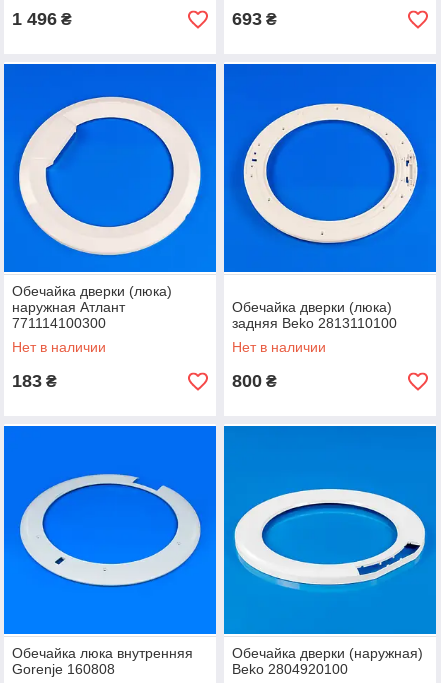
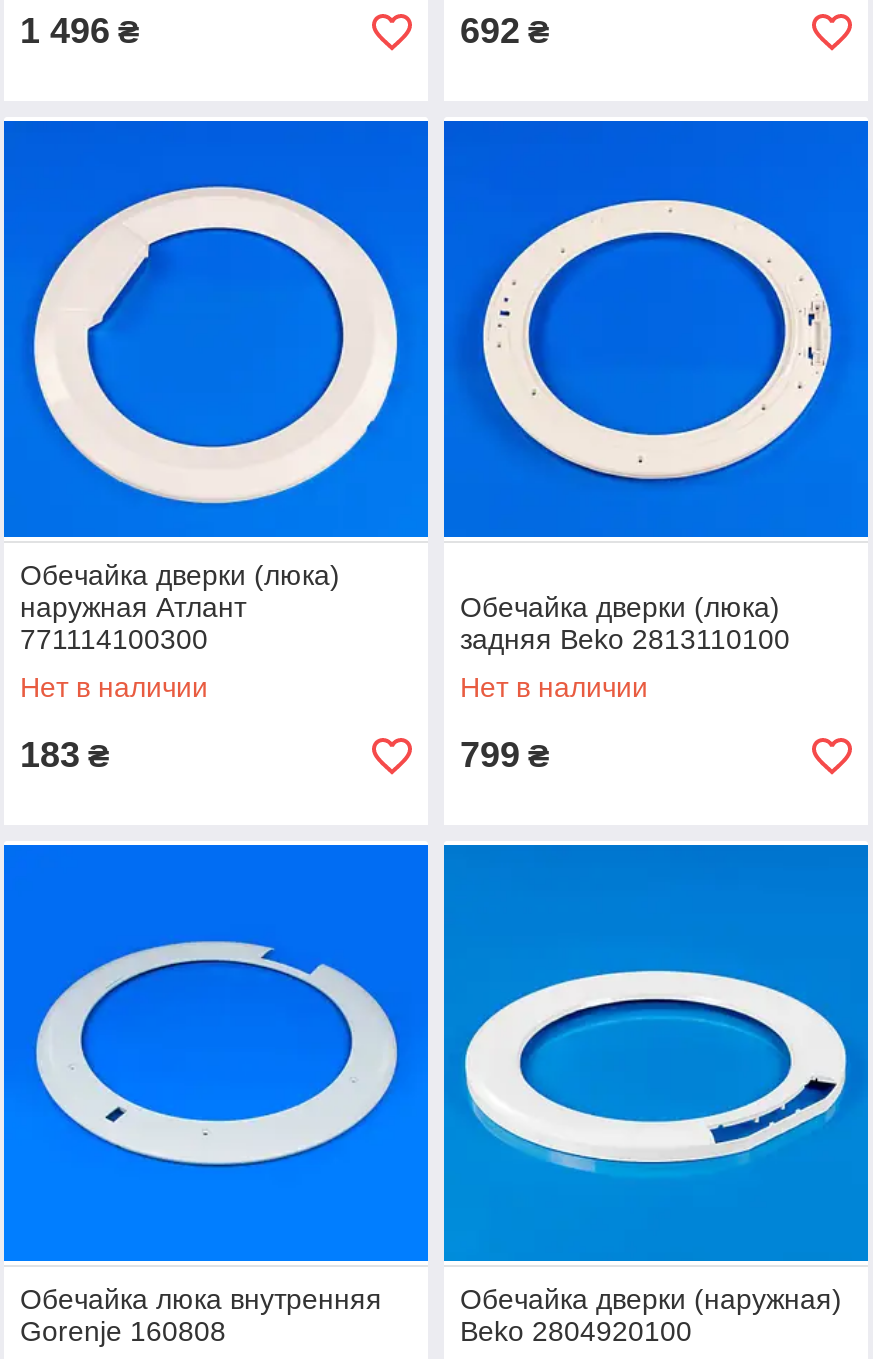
[232,9,277,29] 693 ₴ -> [460,11,550,51] 692 ₴
[232,371,277,391] 800 ₴ -> [460,735,550,775] 799 ₴

